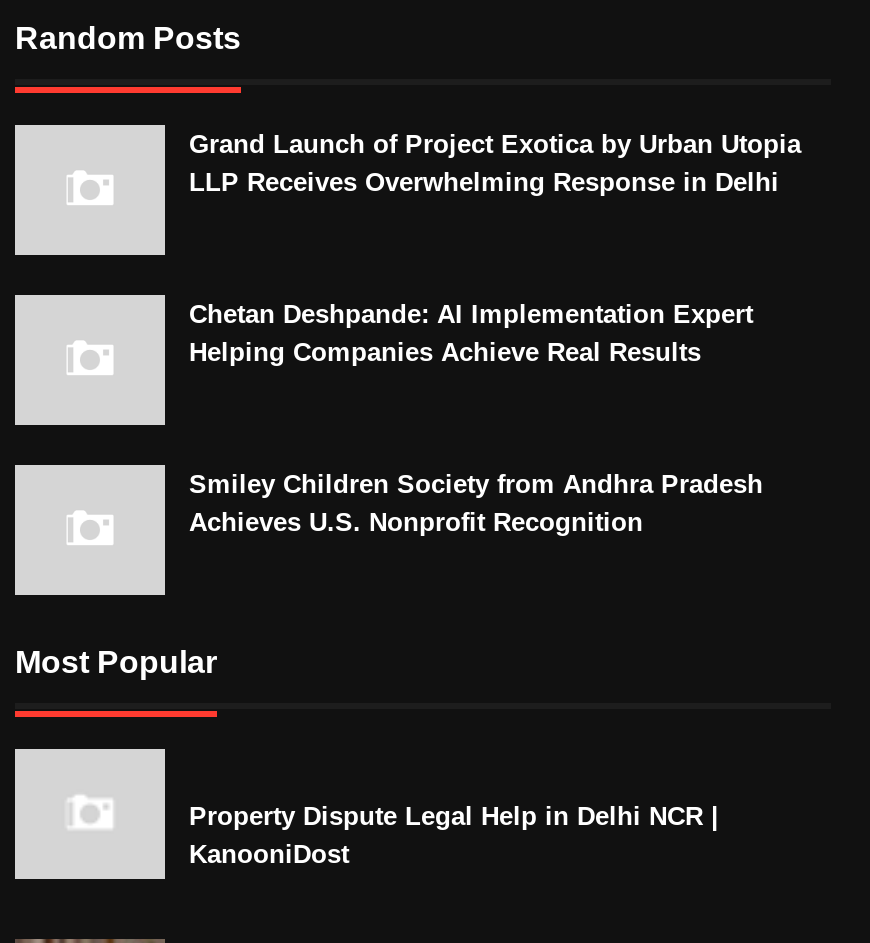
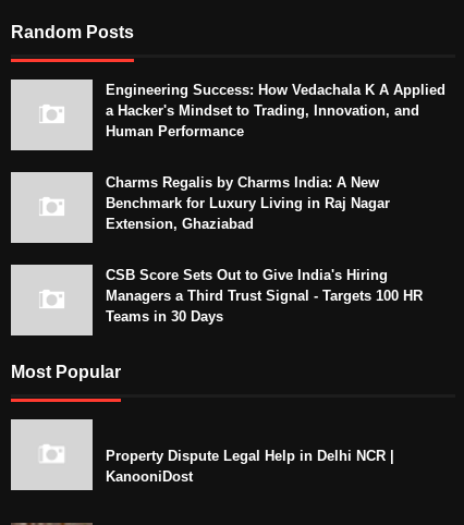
[189,129,801,197] Grand Launch of Project Exotica by Urban Utopia | LLP Receives Overwhelming Response in Delhi -> [106,82,445,139] Engineering Success: How Vedachala K A Applied | a Hacker's Mindset to Trading, Innovation, and | Human Performance
[189,299,753,367] Chetan Deshpande: AI Implementation Expert | Helping Companies Achieve Real Results -> [106,174,390,232] Charms Regalis by Charms India: A New | Benchmark for Luxury Living in Raj Nagar | Extension, Ghaziabad
[189,469,763,537] Smiley Children Society from Andhra Pradesh | Achieves U.S. Nonprofit Recognition -> [106,267,423,324] CSB Score Sets Out to Give India's Hiring | Managers a Third Trust Signal - Targets 100 HR | Teams in 30 Days

